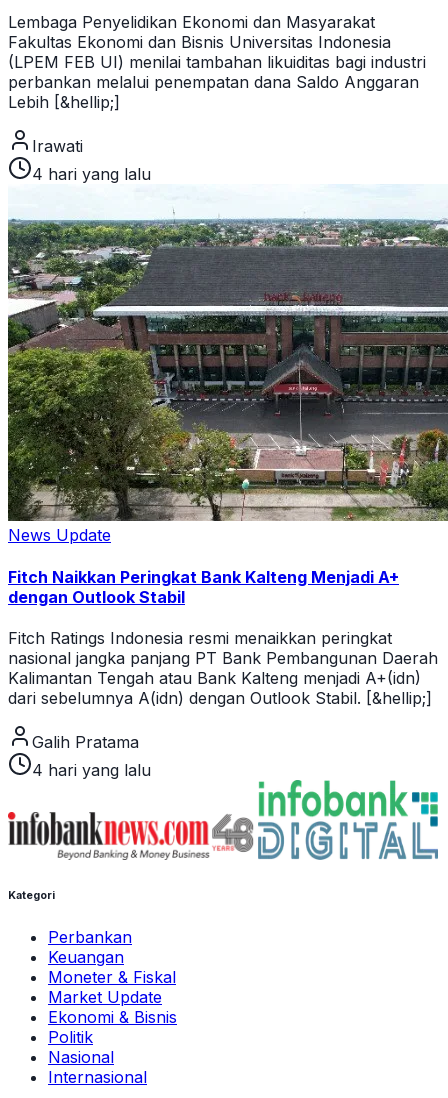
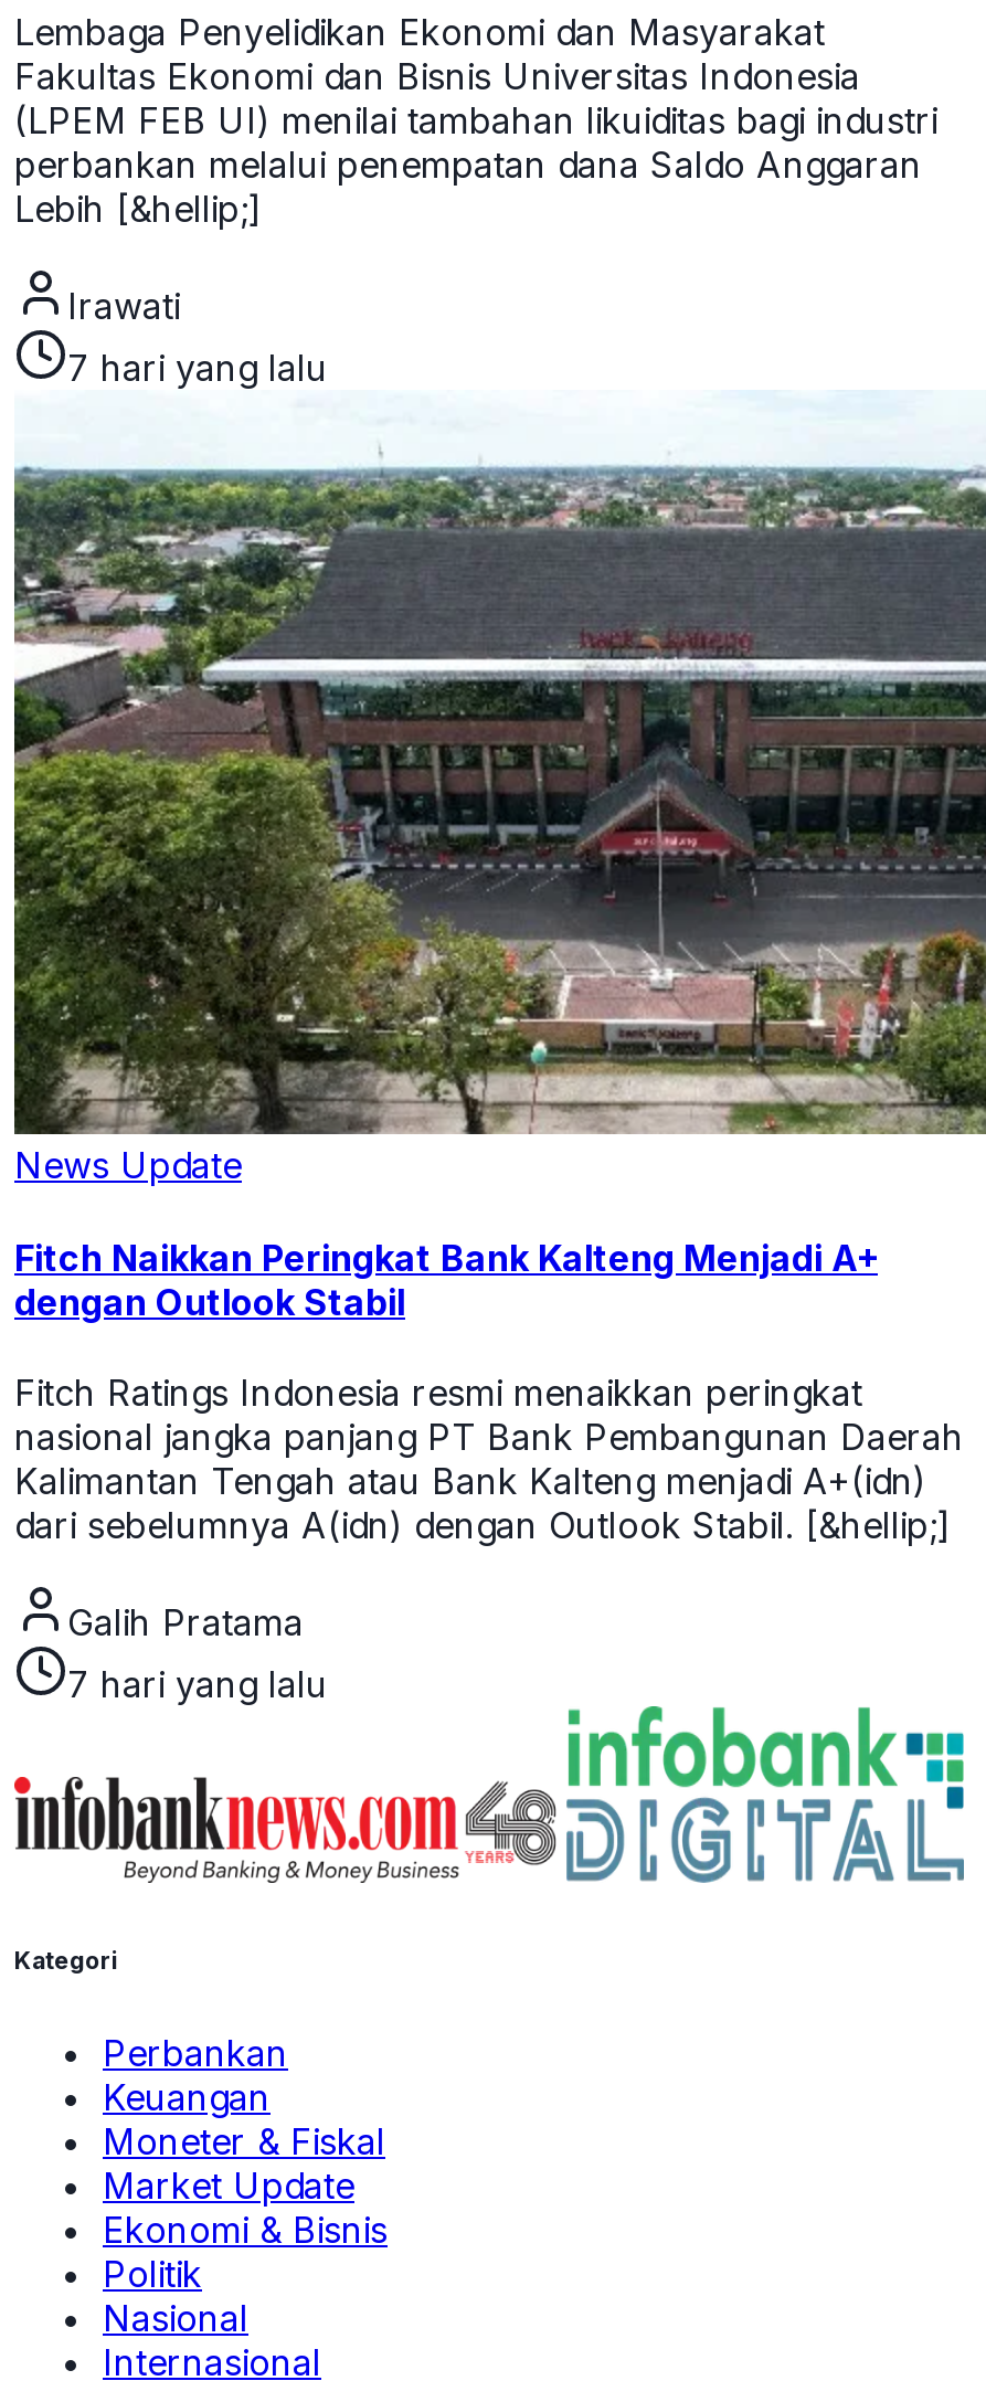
[32,164,151,184] 4 hari yang lalu -> [67,347,328,391] 7 hari yang lalu
[32,760,151,780] 4 hari yang lalu -> [67,1662,328,1706] 7 hari yang lalu

